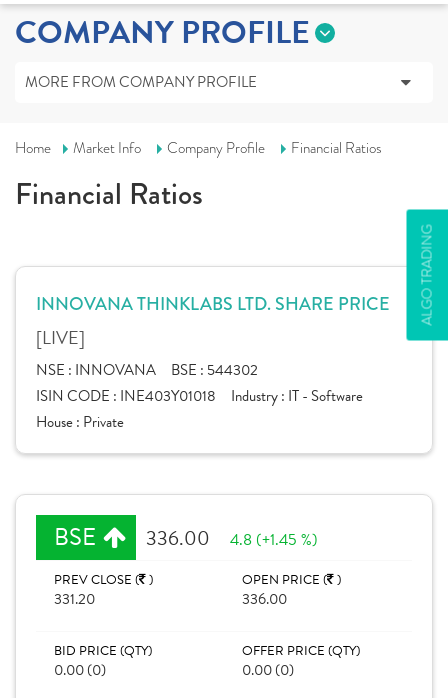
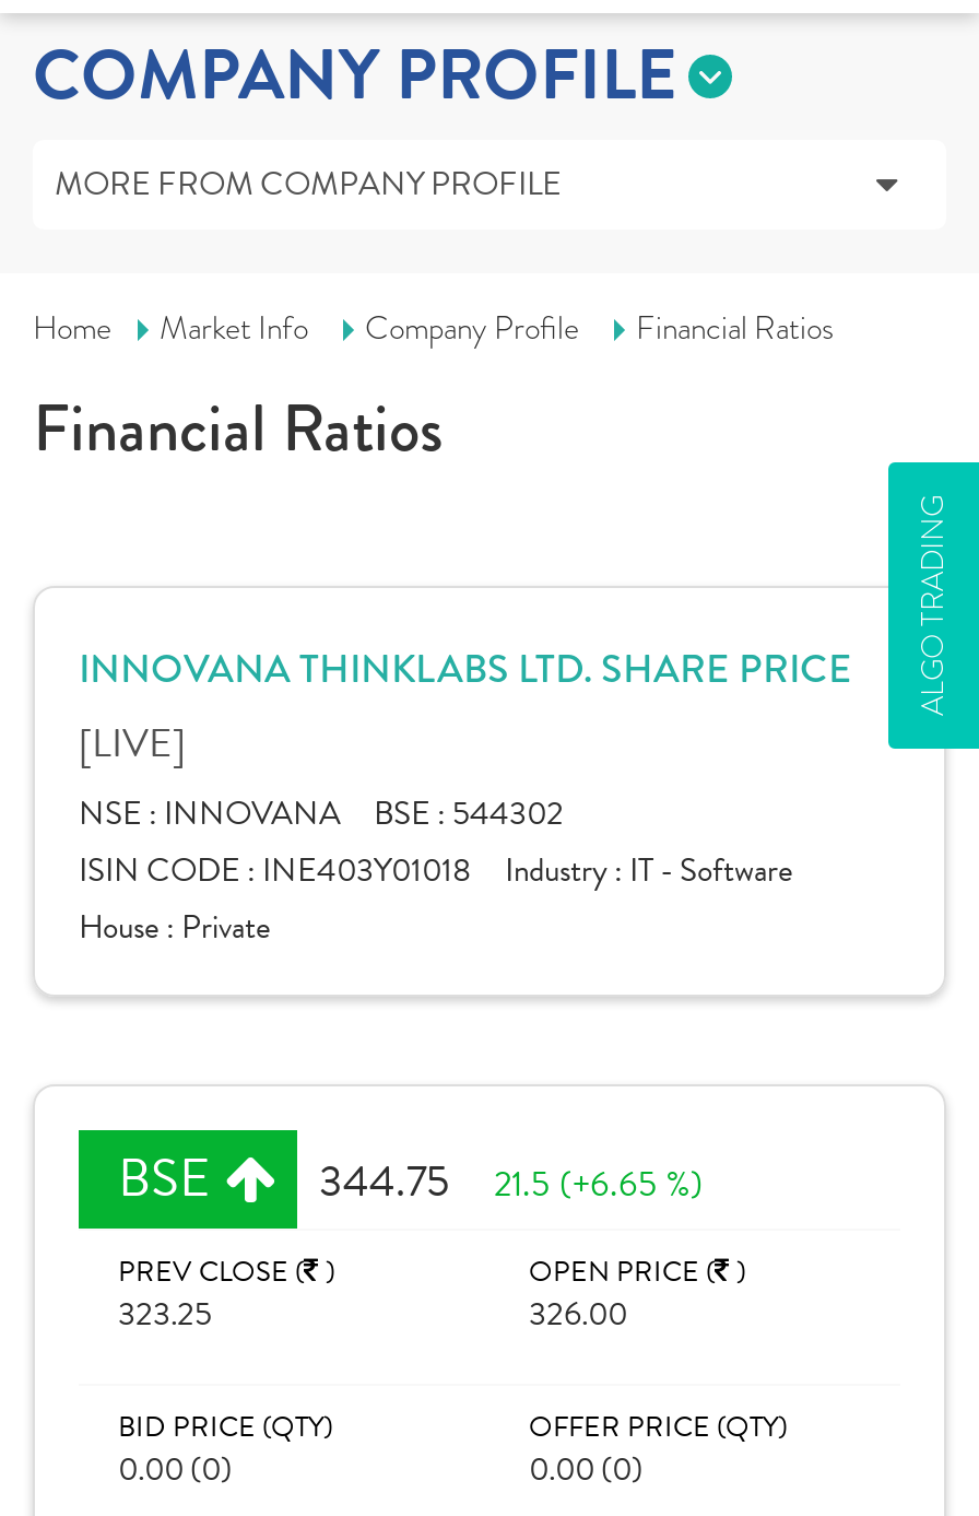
[146,523,210,553] 336.00 -> [319,1148,450,1213] 344.75
[230,528,318,552] 4.8 (+1.45 %) -> [494,1159,704,1211] 21.5 (+6.65 %)
[54,588,95,610] 331.20 -> [118,1290,212,1338] 323.25
[242,588,287,610] 336.00 -> [529,1290,627,1338] 326.00

